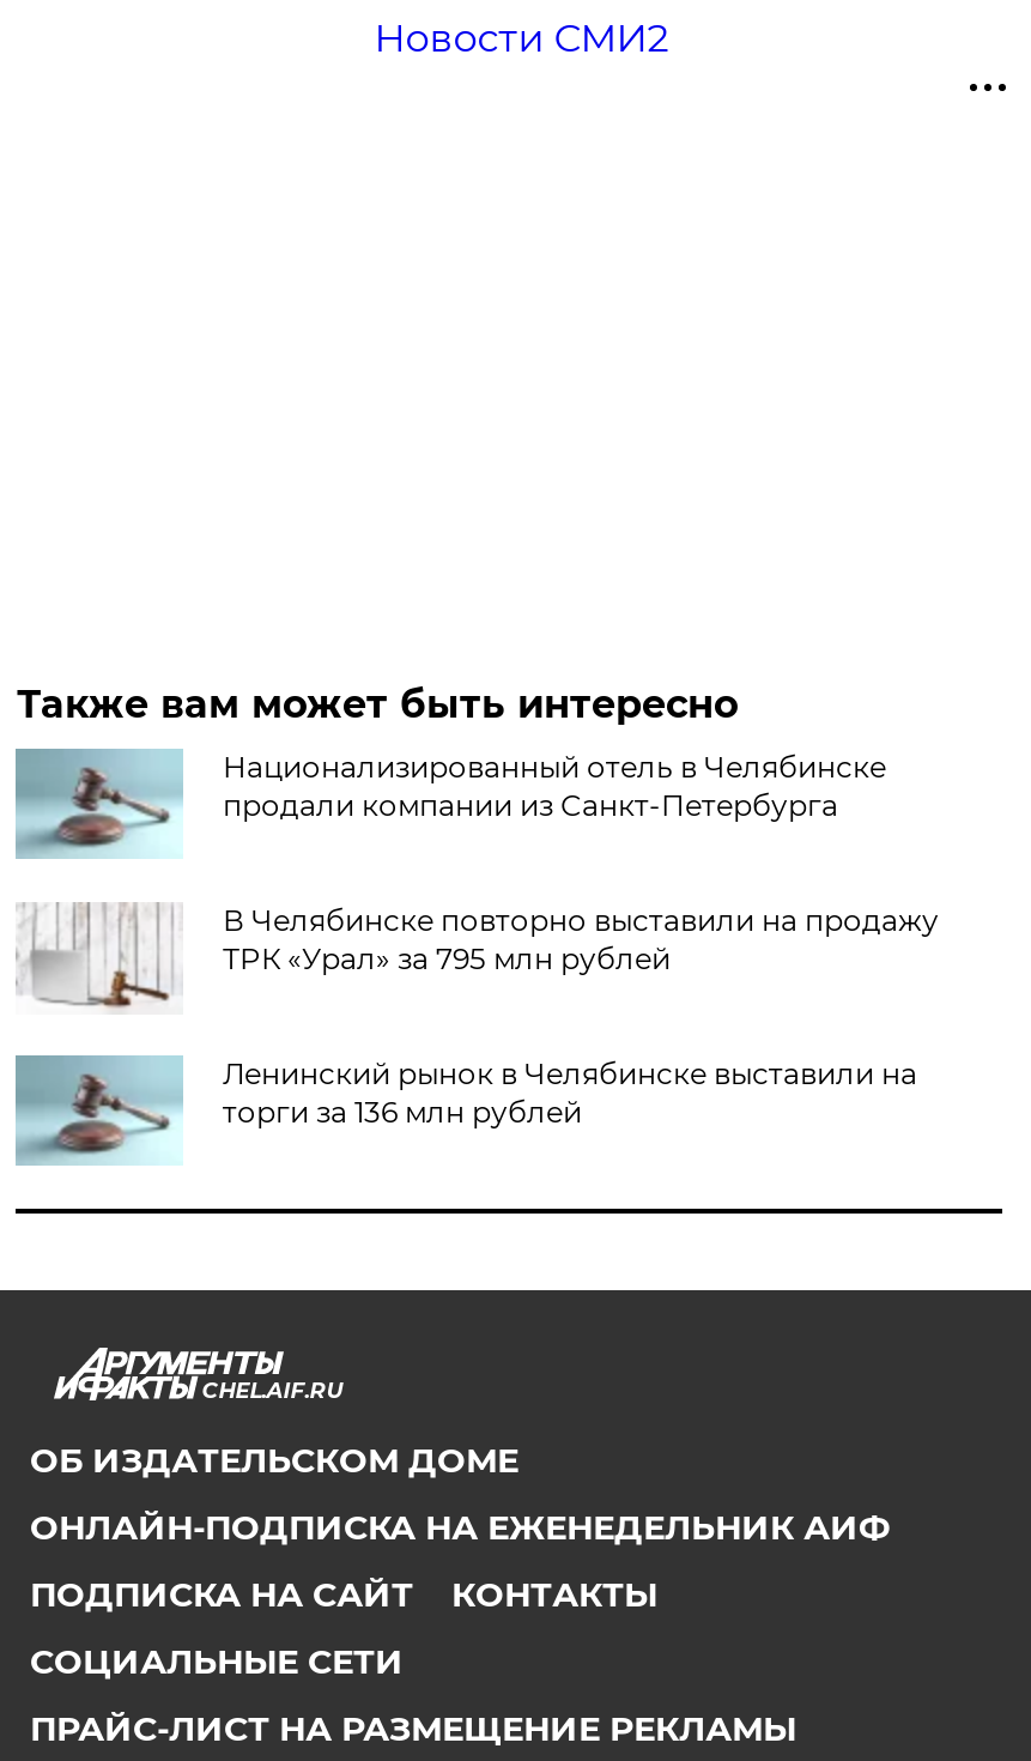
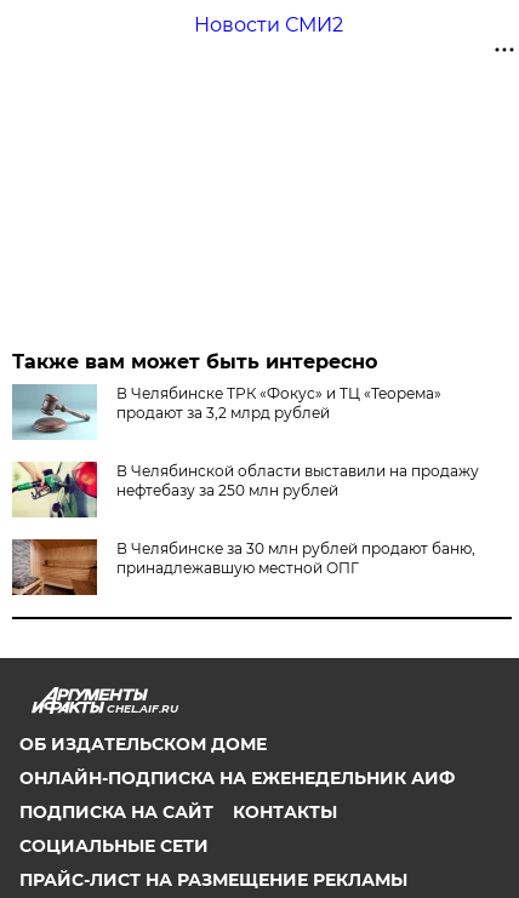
[222,749,886,823] Национализированный отель в Челябинске | продали компании из Санкт-Петербурга -> [117,384,442,422] В Челябинске ТРК «Фокус» и ТЦ «Теорема» | продают за 3,2 млрд рублей
[16,902,939,1012] [image] | В Челябинске повторно выставили на продажу | ТРК «Урал» за 795 млн рублей -> [11,461,479,519] [image] | В Челябинской области выставили на продажу | нефтебазу за 250 млн рублей
[16,1053,917,1166] [image] | Ленинский рынок в Челябинске выставили на | торги за 136 млн рублей -> [11,538,476,596] [image] | В Челябинске за 30 млн рублей продают баню, | принадлежавшую местной ОПГ

